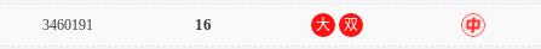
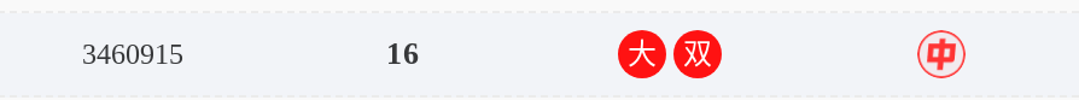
[42,17,93,33] 3460191 -> [82,37,183,71] 3460915

